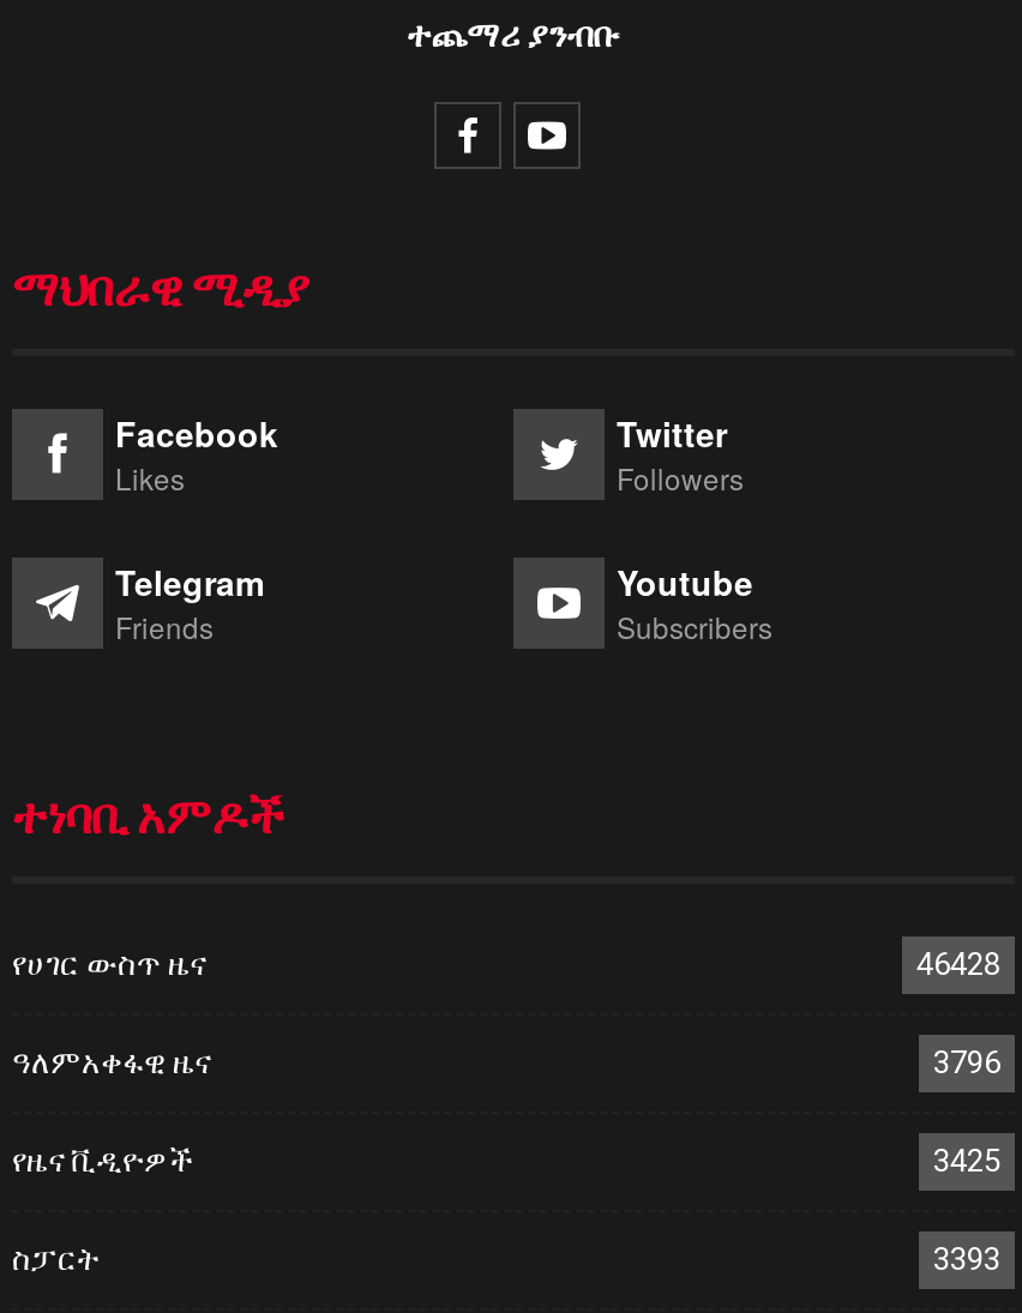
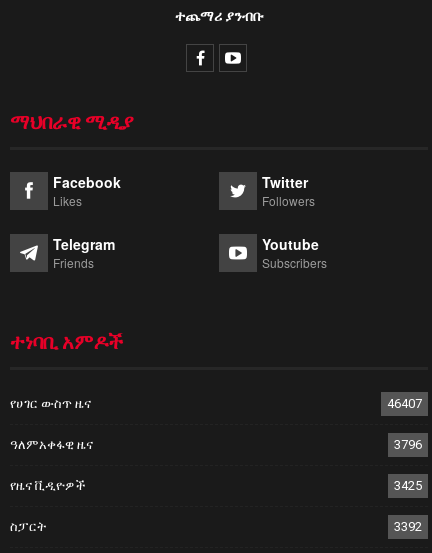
[916,946,1000,982] 46428 -> [387,396,422,411] 46407
[933,1241,1000,1277] 3393 -> [394,519,422,534] 3392

